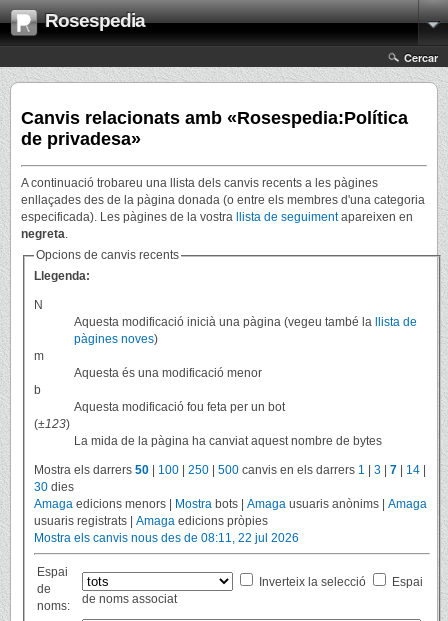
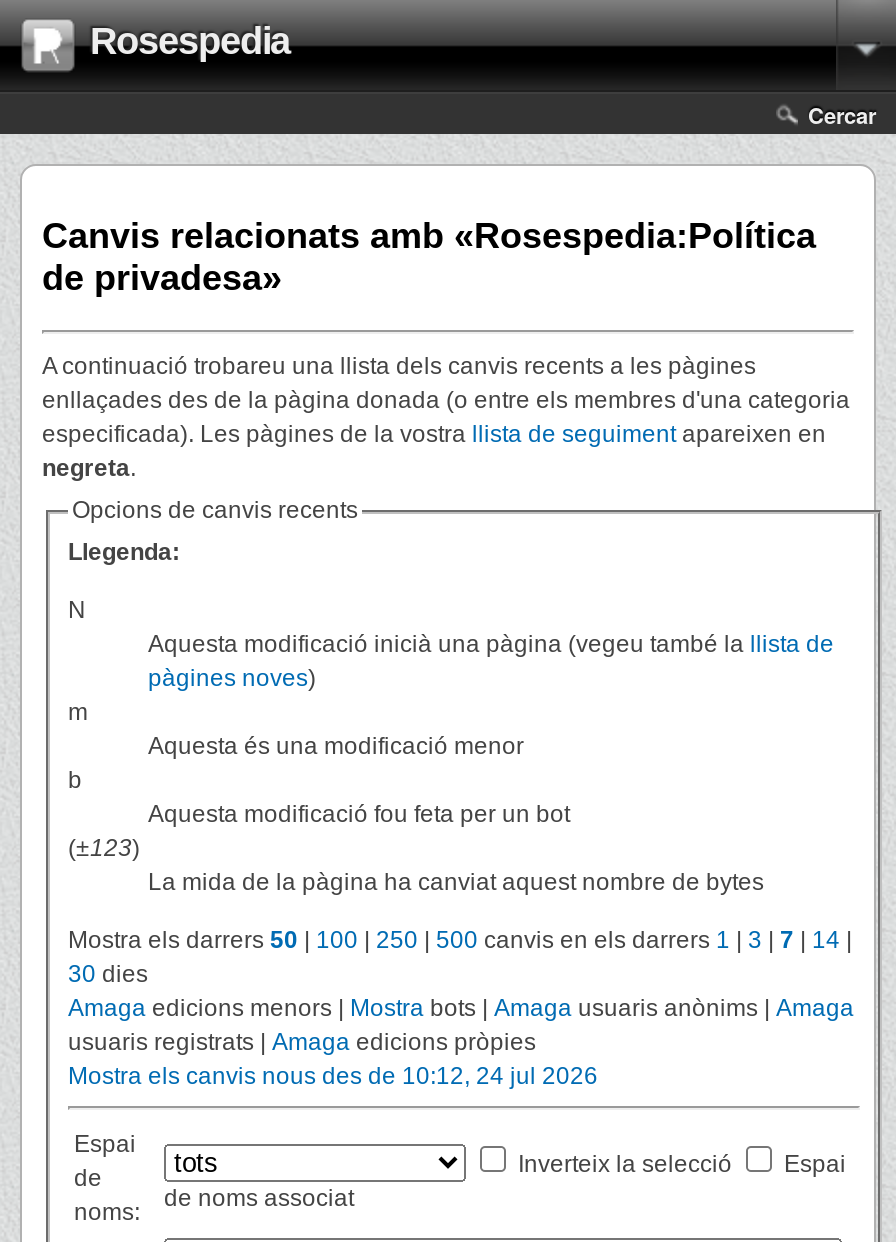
[34,531,299,545] Mostra els canvis nous des de 08:11, 22 jul 2026 -> [68,1062,598,1090] Mostra els canvis nous des de 10:12, 24 jul 2026

